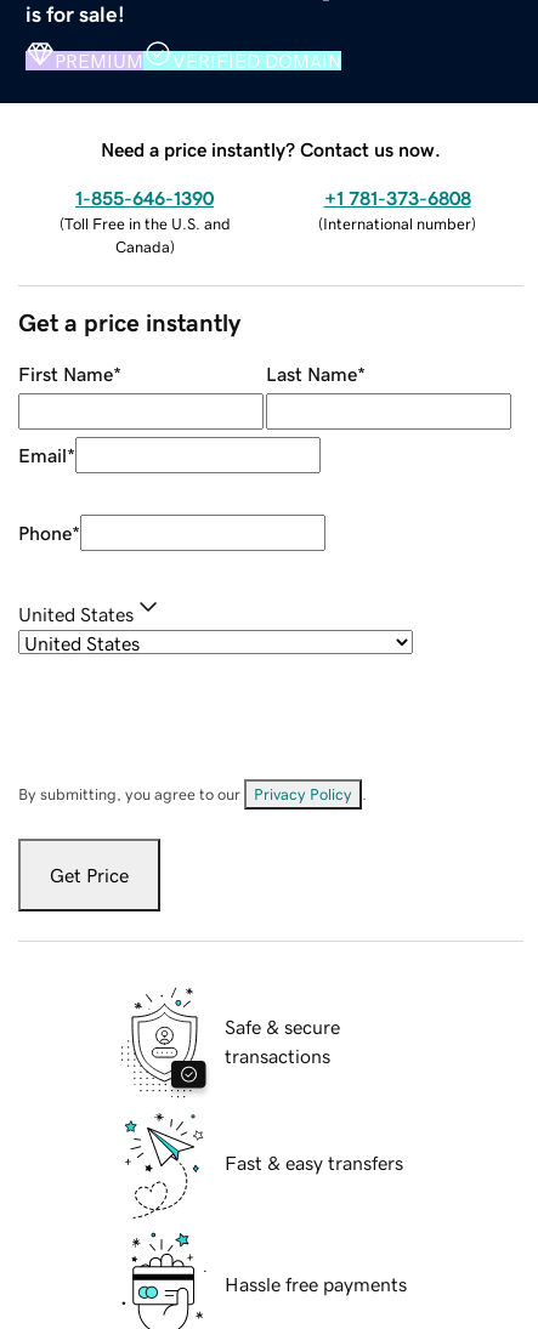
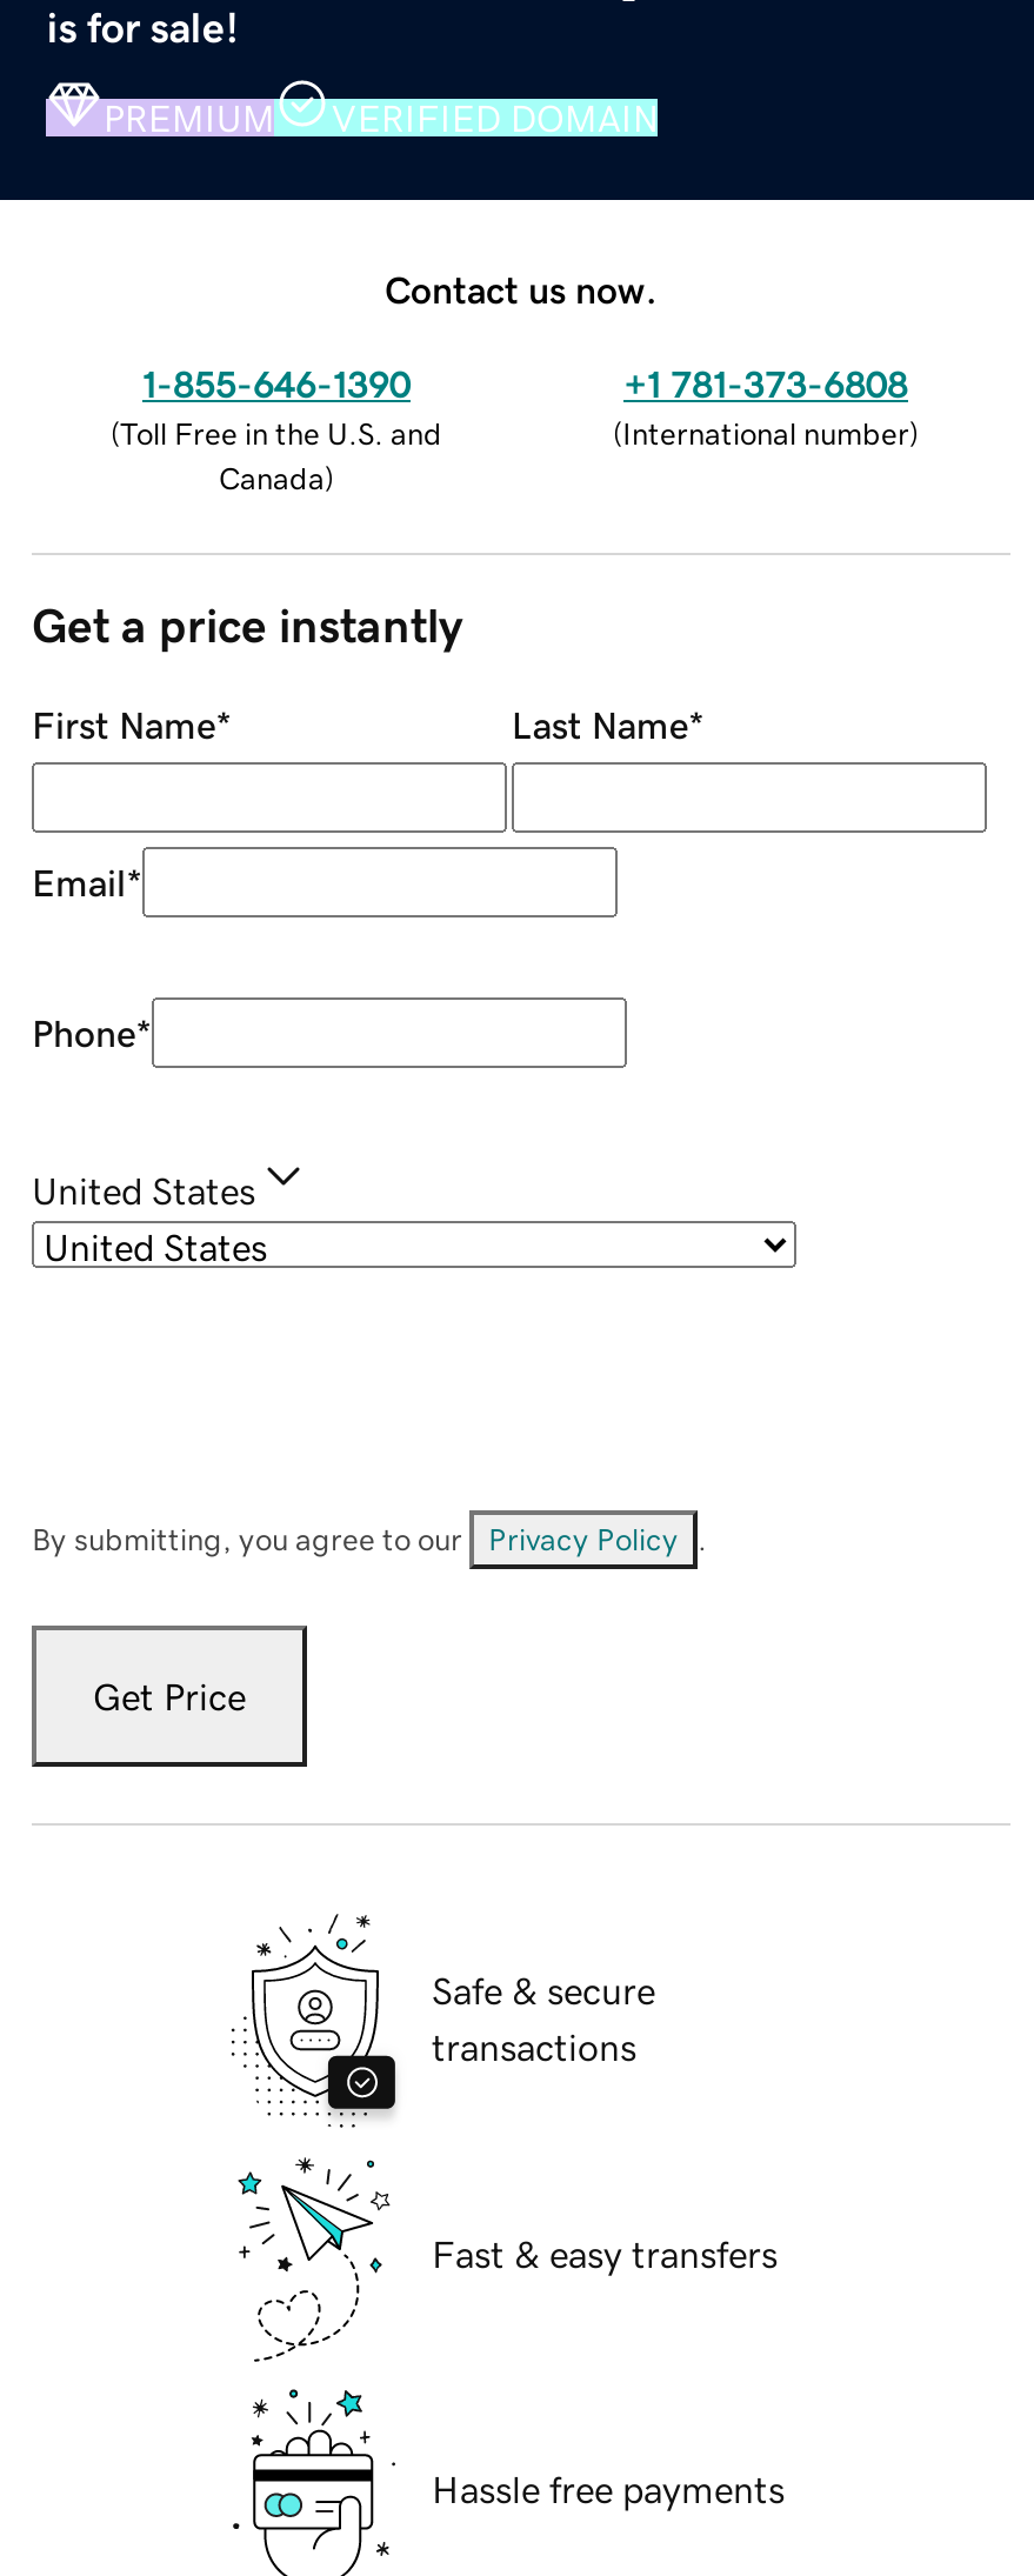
[101,139,441,159] Need a price instantly? Contact us now. -> [385,270,658,307] Contact us now.

